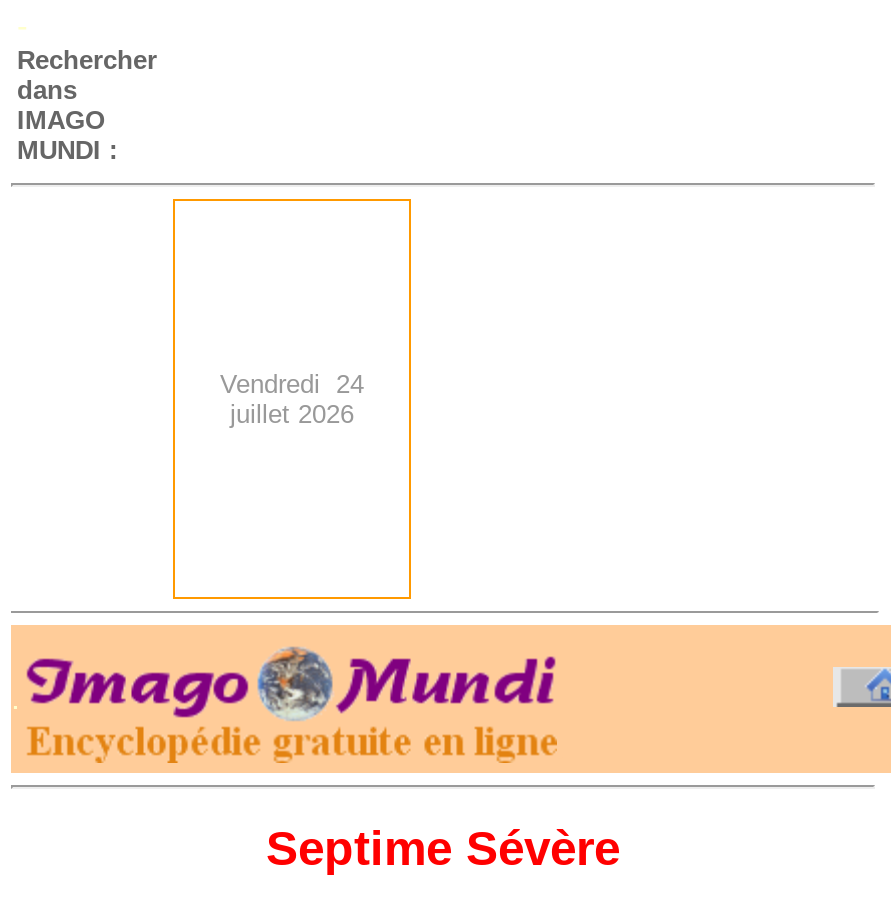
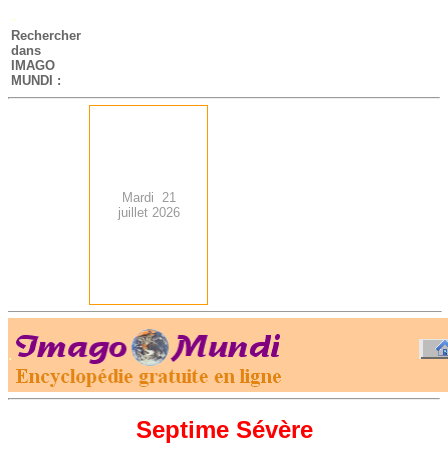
[220,369,364,399] Vendredi 24 -> [121,190,175,205] Mardi 21

